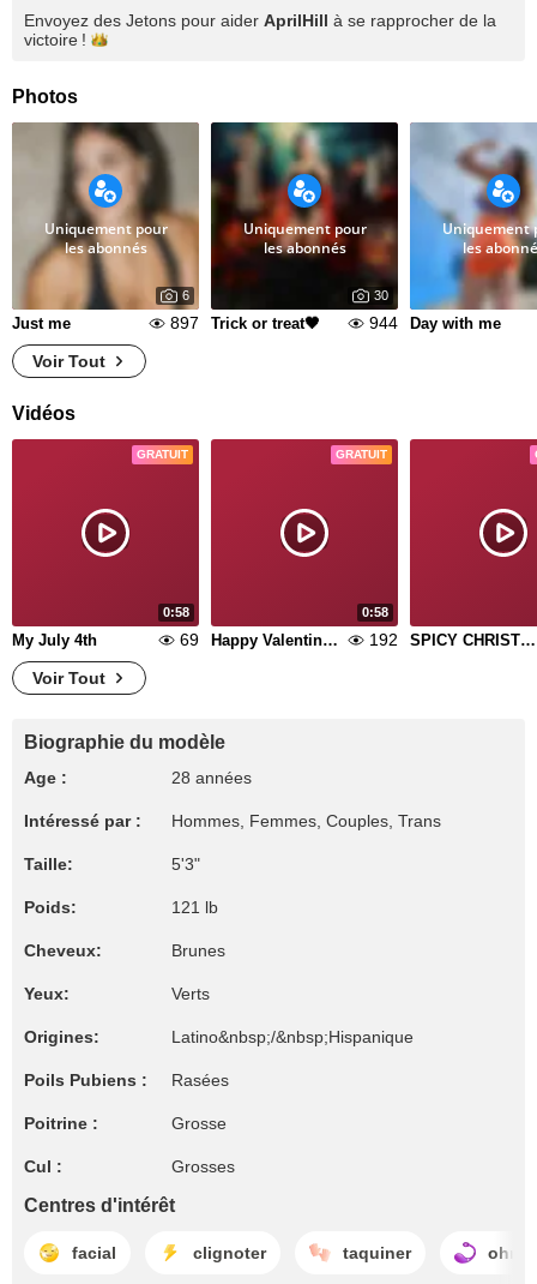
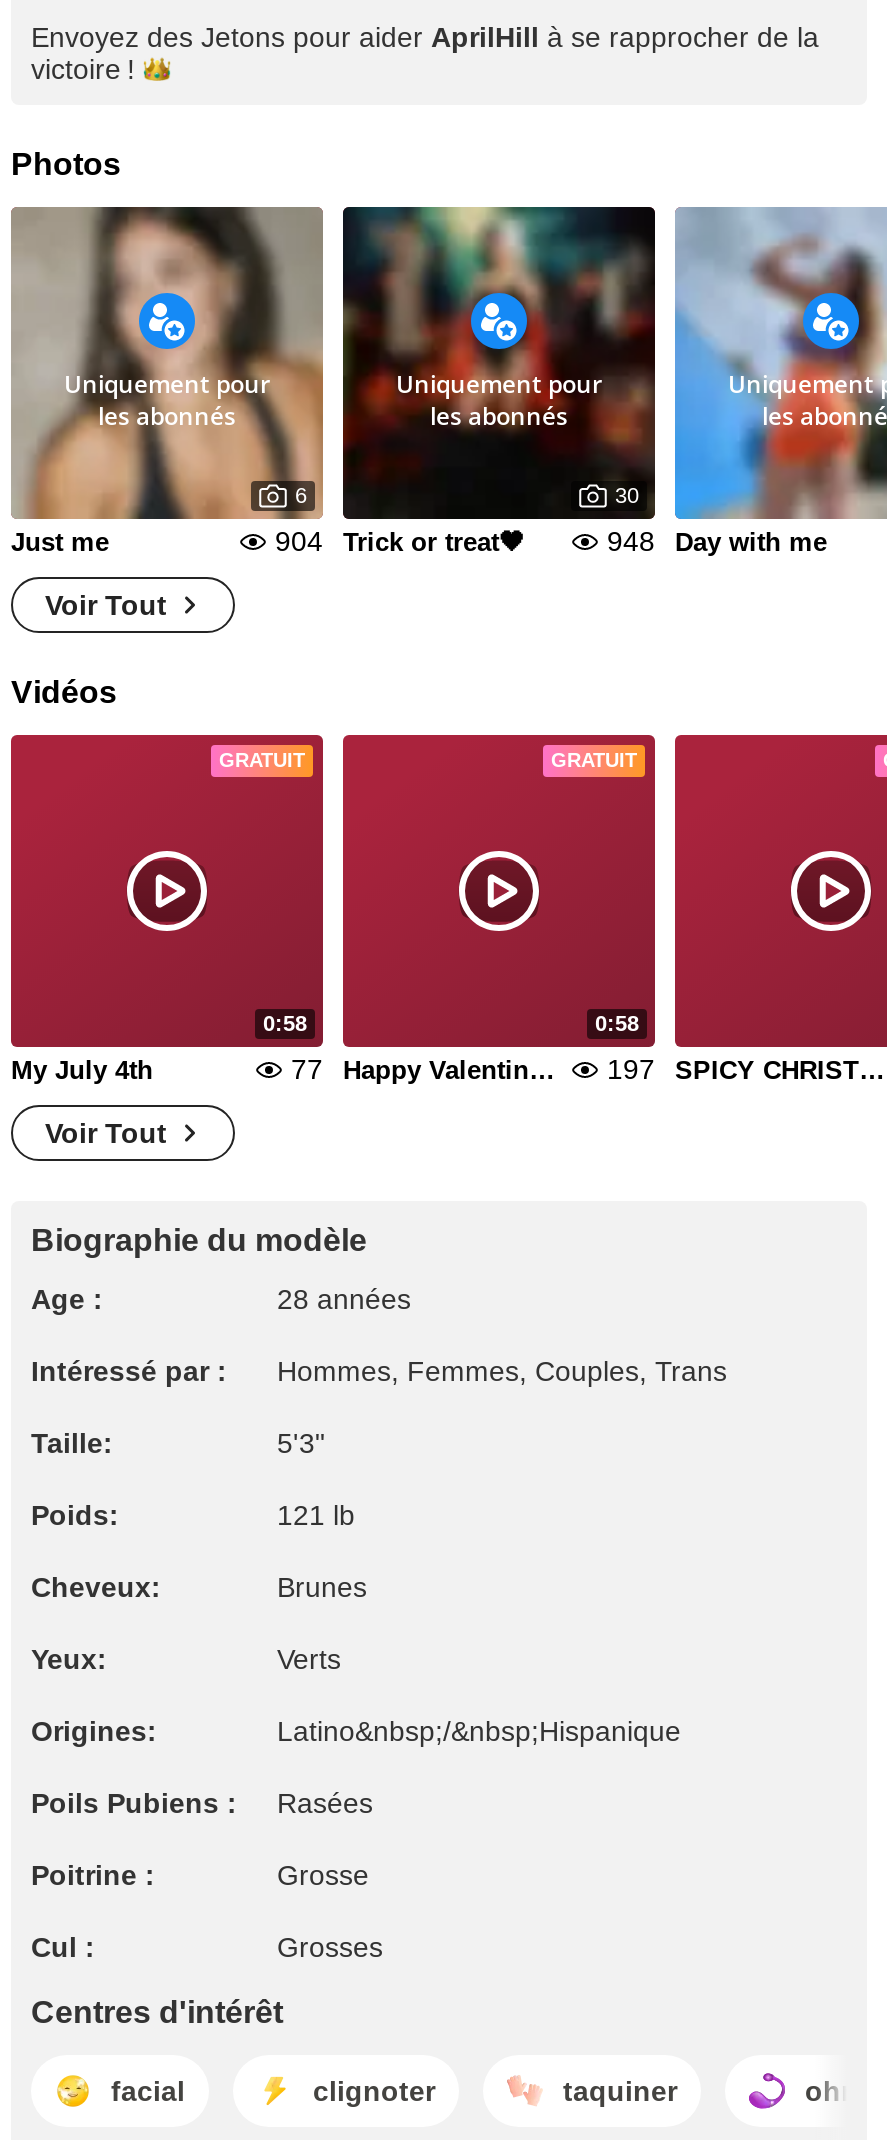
[170,313,199,332] 897 -> [275,525,323,557] 904
[369,313,501,332] 944 Day with me -> [607,525,827,557] 948 Day with me
[180,630,199,649] 69 -> [291,1053,323,1085] 77
[369,630,398,649] 192 -> [607,1053,655,1085] 197

